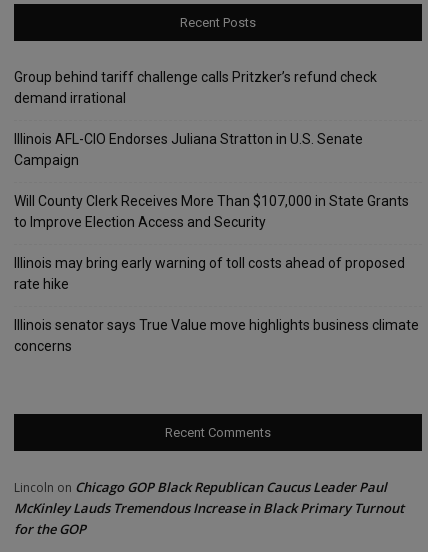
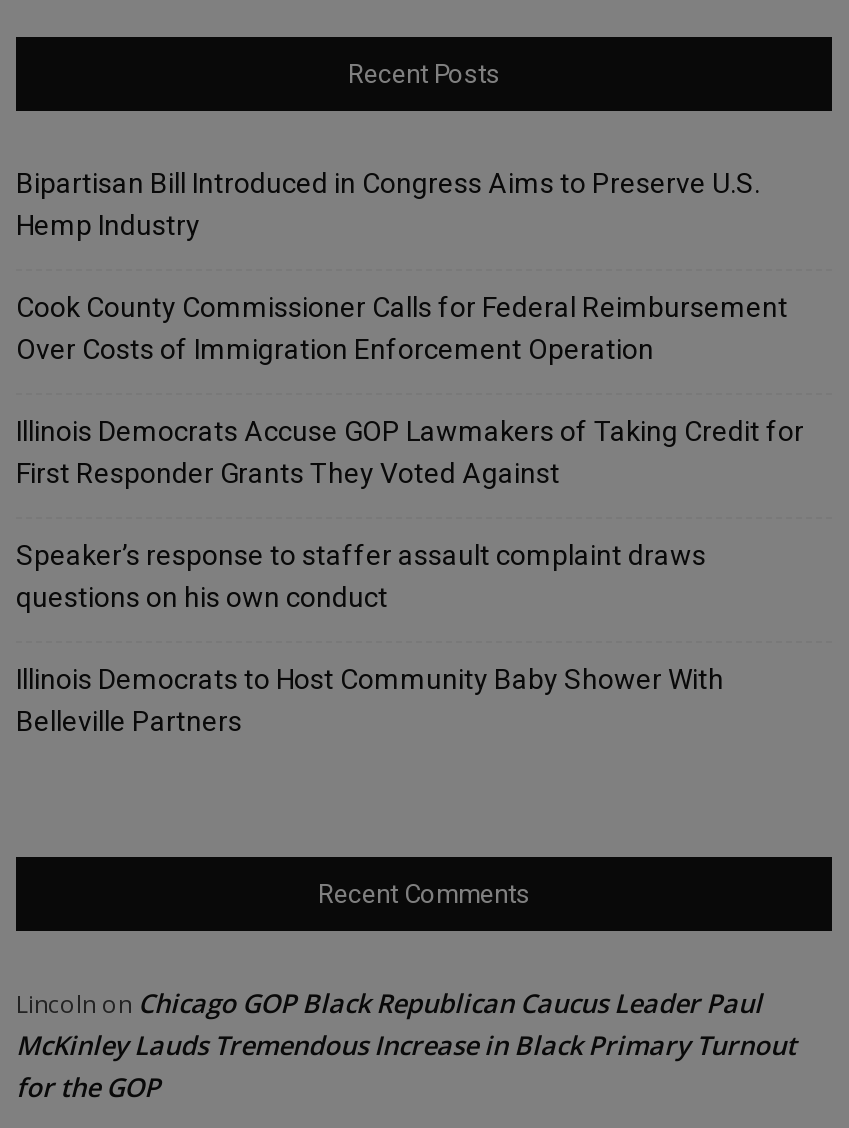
[14,69,377,106] Group behind tariff challenge calls Pritzker’s refund check | demand irrational -> [16,167,760,241] Bipartisan Bill Introduced in Congress Aims to Preserve U.S. | Hemp Industry
[14,131,363,168] Illinois AFL-CIO Endorses Juliana Stratton in U.S. Senate | Campaign -> [16,291,788,365] Cook County Commissioner Calls for Federal Reimbursement | Over Costs of Immigration Enforcement Operation
[14,193,409,230] Will County Clerk Receives More Than $107,000 in State Grants | to Improve Election Access and Security -> [16,415,804,489] Illinois Democrats Accuse GOP Lawmakers of Taking Credit for | First Responder Grants They Voted Against
[14,255,405,292] Illinois may bring early warning of toll costs ahead of proposed | rate hike -> [16,539,706,613] Speaker’s response to staffer assault complaint draws | questions on his own conduct
[14,317,419,354] Illinois senator says True Value move highlights business climate | concerns -> [16,663,724,737] Illinois Democrats to Host Community Baby Shower With | Belleville Partners

